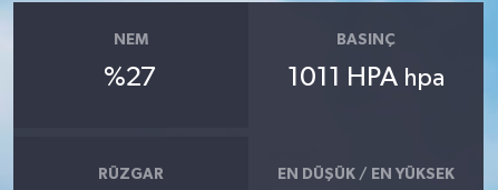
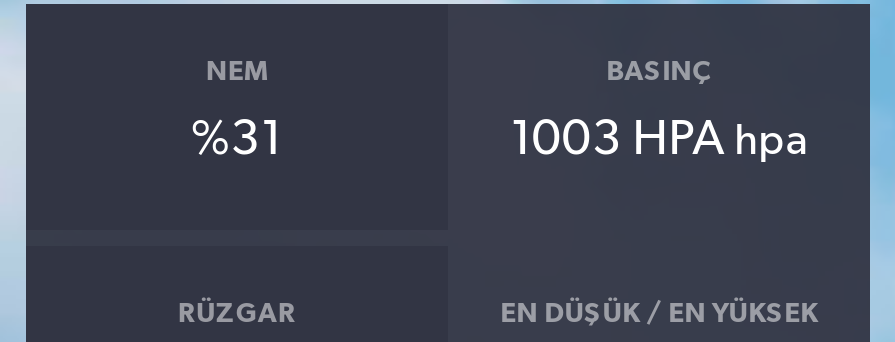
[104,65,158,91] %27 -> [191,116,283,164] %31
[288,65,445,91] 1011 HPA hpa -> [510,116,808,164] 1003 HPA hpa

